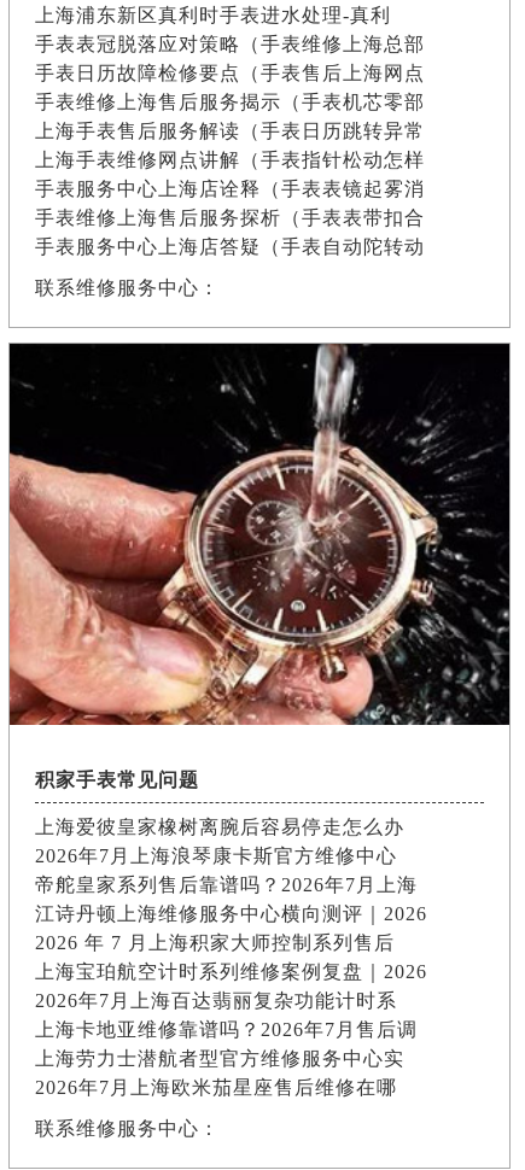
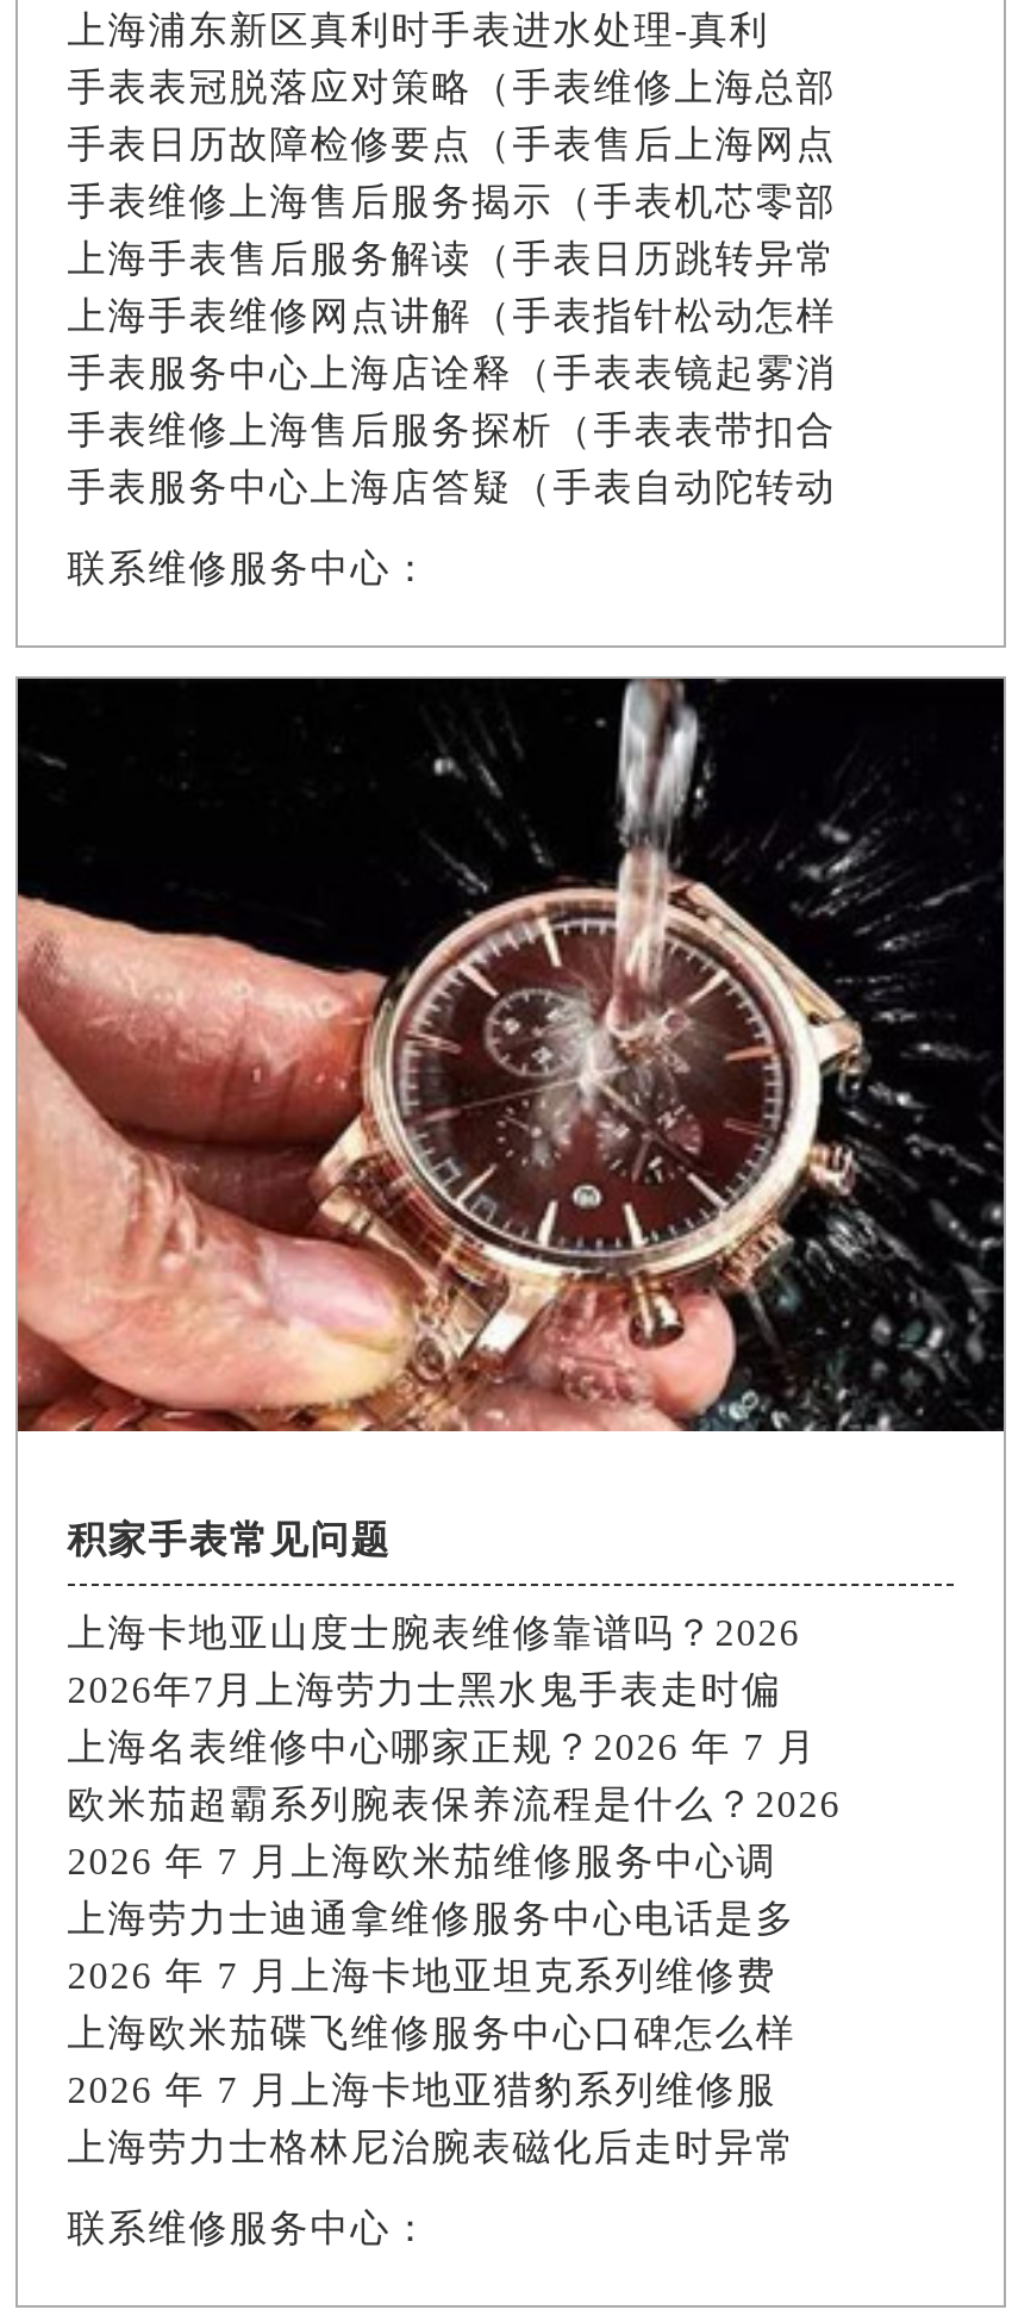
[35,817,427,1098] 上海爱彼皇家橡树离腕后容易停走怎么办 | 2026年7月上海浪琴康卡斯官方维修中心 | 帝舵皇家系列售后靠谱吗？2026年7月上海 | 江诗丹顿上海维修服务中心横向测评｜2026 | 2026 年 7 月上海积家大师控制系列售后 | 上海宝珀航空计时系列维修案例复盘｜2026 | 2026年7月上海百达翡丽复杂功能计时系 | 上海卡地亚维修靠谱吗？2026年7月售后调 | 上海劳力士潜航者型官方维修服务中心实 | 2026年7月上海欧米茄星座售后维修在哪 -> [67,1613,841,2168] 上海卡地亚山度士腕表维修靠谱吗？2026 | 2026年7月上海劳力士黑水鬼手表走时偏 | 上海名表维修中心哪家正规？2026 年 7 月 | 欧米茄超霸系列腕表保养流程是什么？2026 | 2026 年 7 月上海欧米茄维修服务中心调 | 上海劳力士迪通拿维修服务中心电话是多 | 2026 年 7 月上海卡地亚坦克系列维修费 | 上海欧米茄碟飞维修服务中心口碑怎么样 | 2026 年 7 月上海卡地亚猎豹系列维修服 | 上海劳力士格林尼治腕表磁化后走时异常

